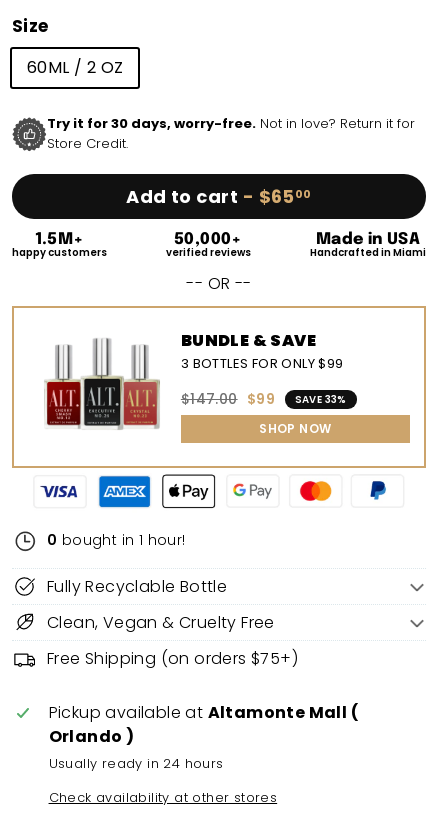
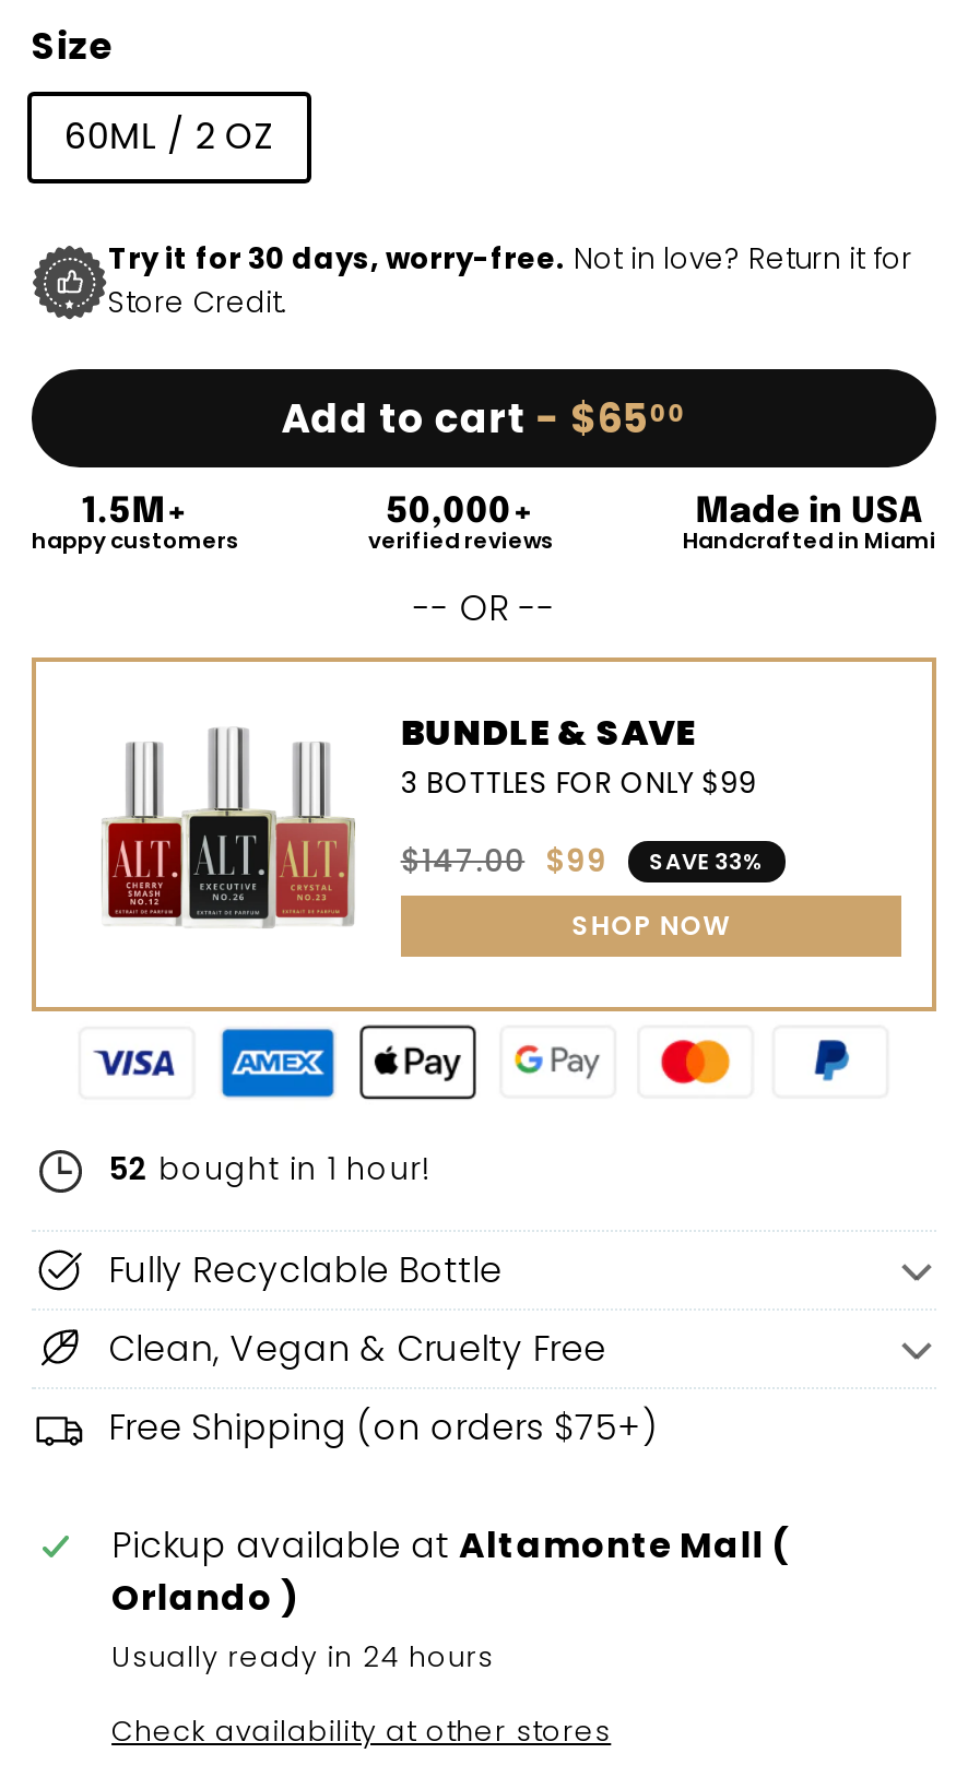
[47,530,186,550] 0 bought in 1 hour! -> [108,1147,429,1190] 52 bought in 1 hour!

